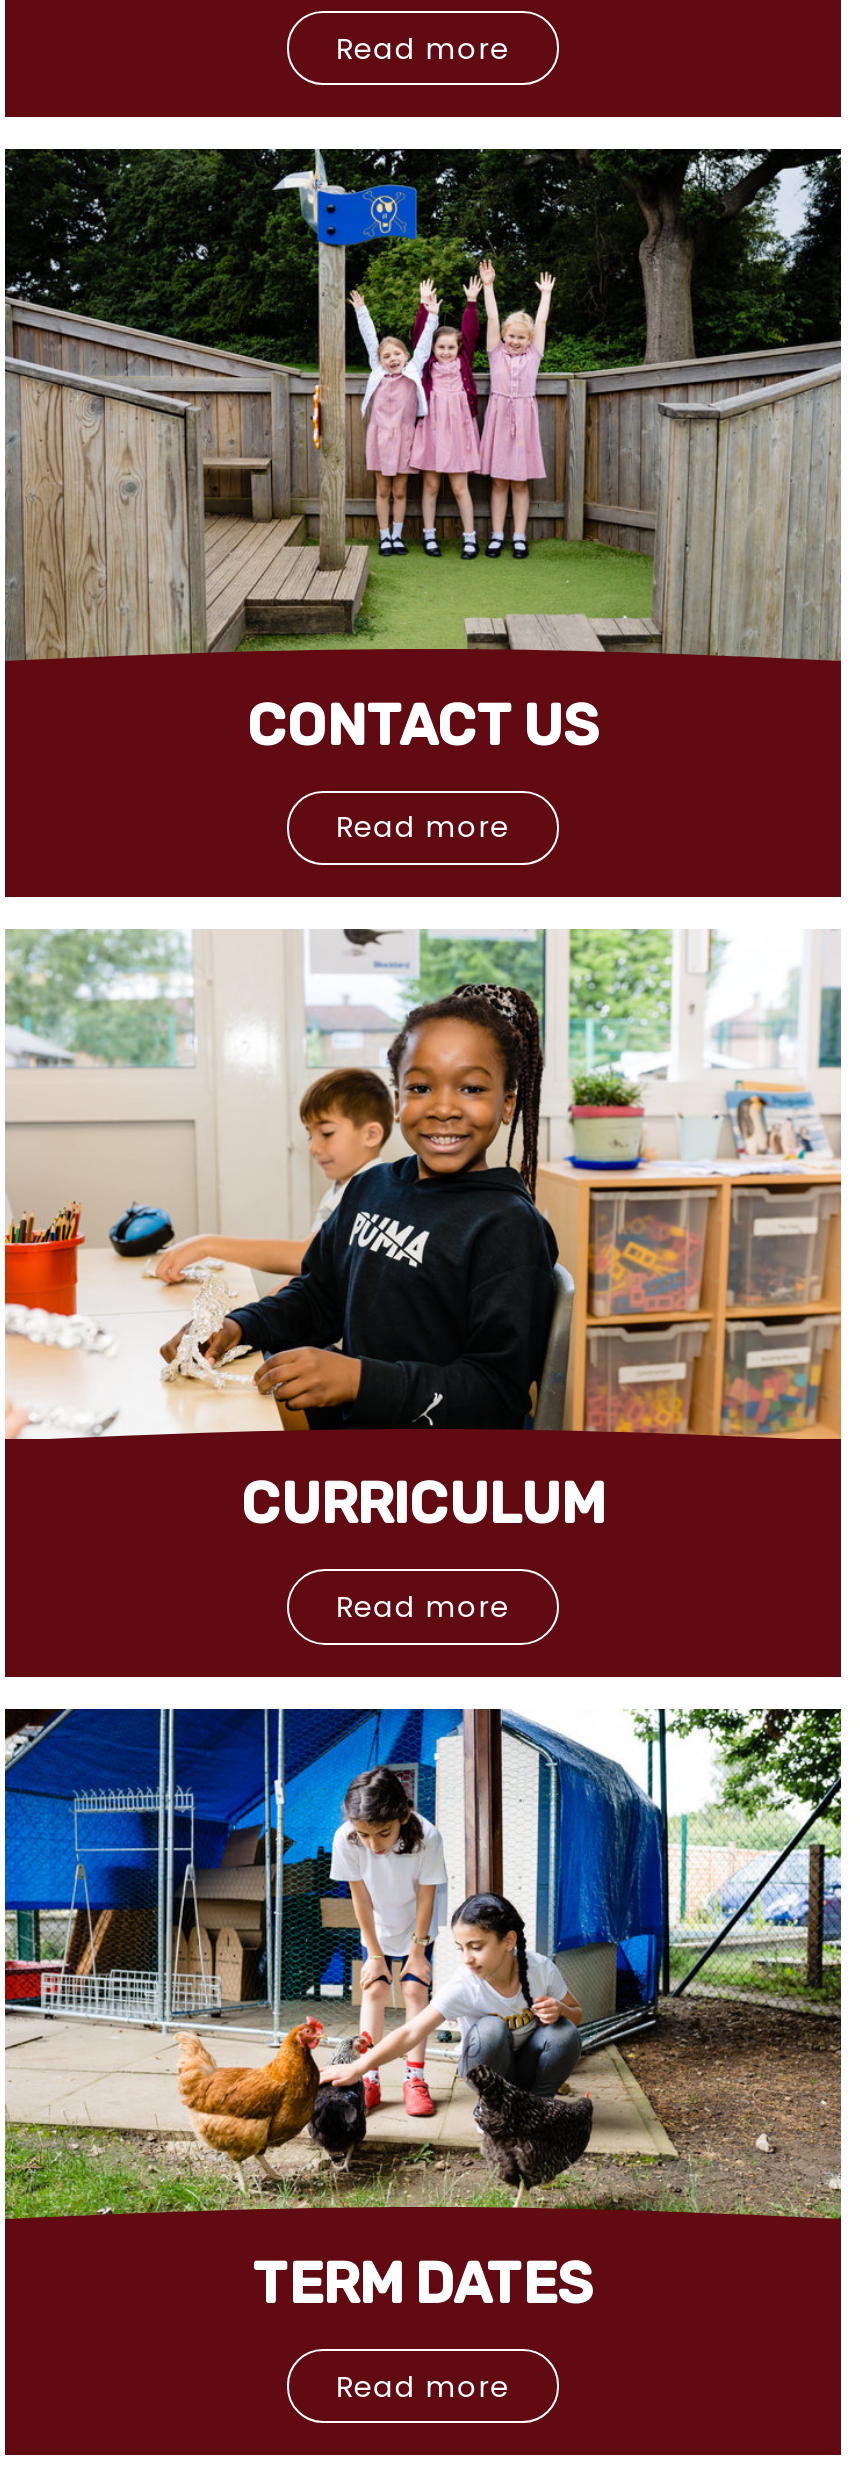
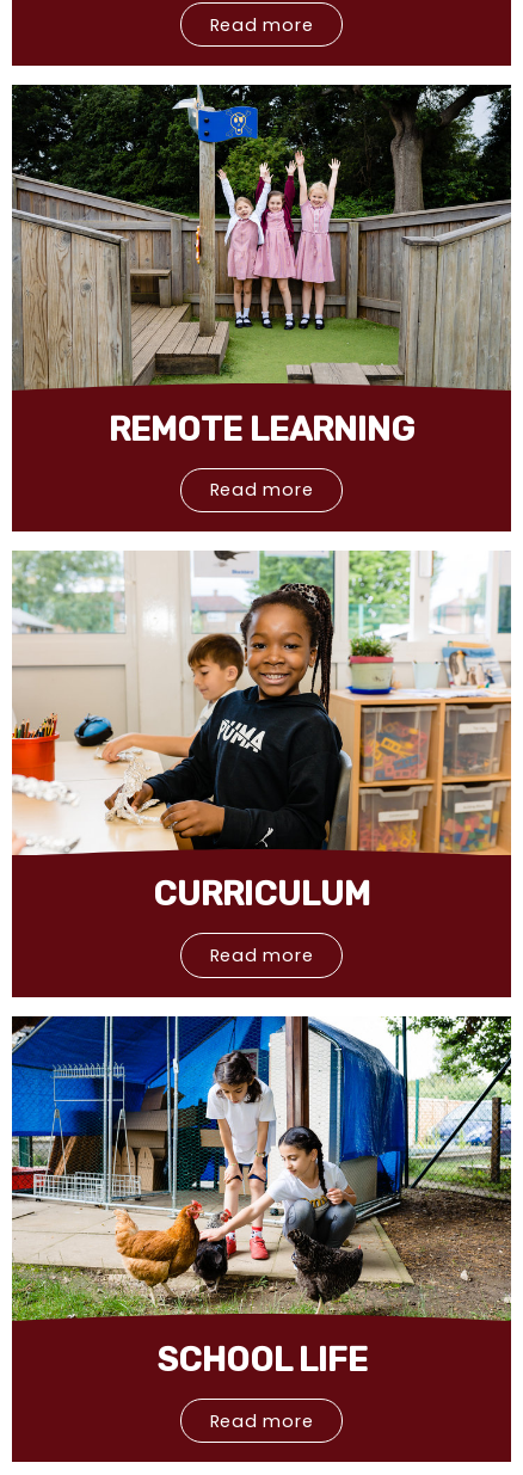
[247,693,599,759] CONTACT US -> [109,410,414,449] REMOTE LEARNING
[253,2251,593,2317] TERM DATES -> [156,1340,367,1380] SCHOOL LIFE

